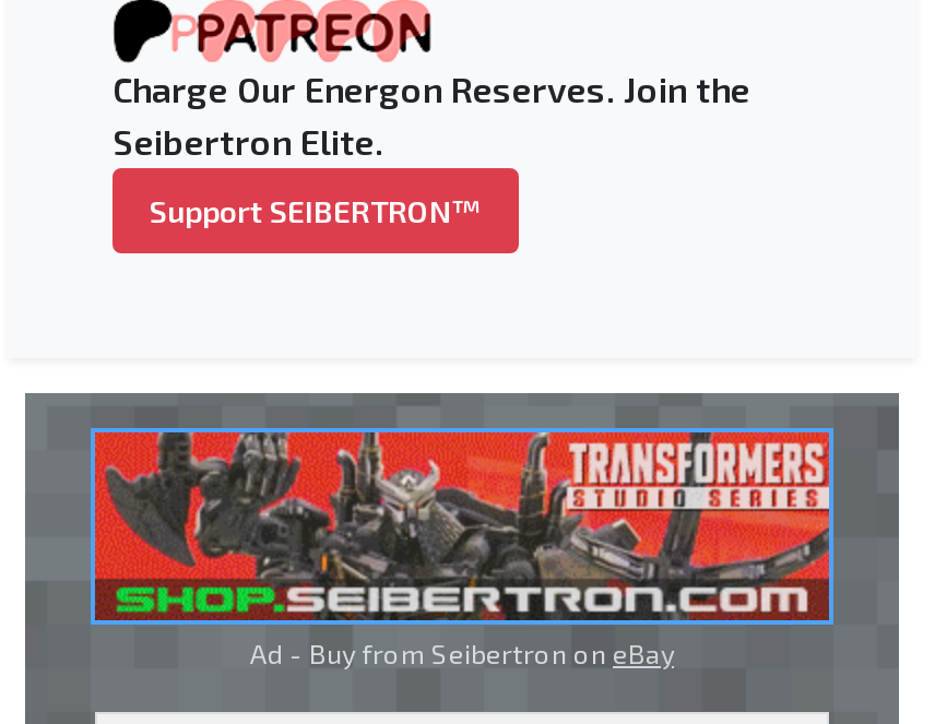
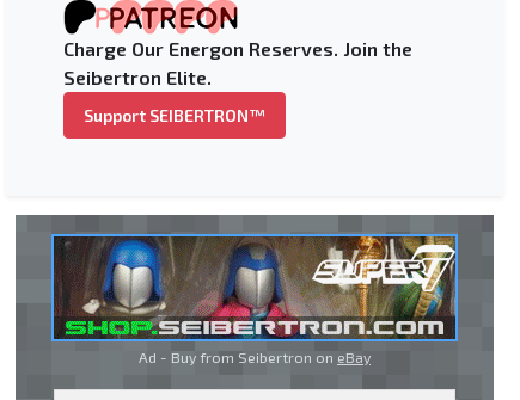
[93,430,831,620] [image] -> [53,235,455,339] [image]

